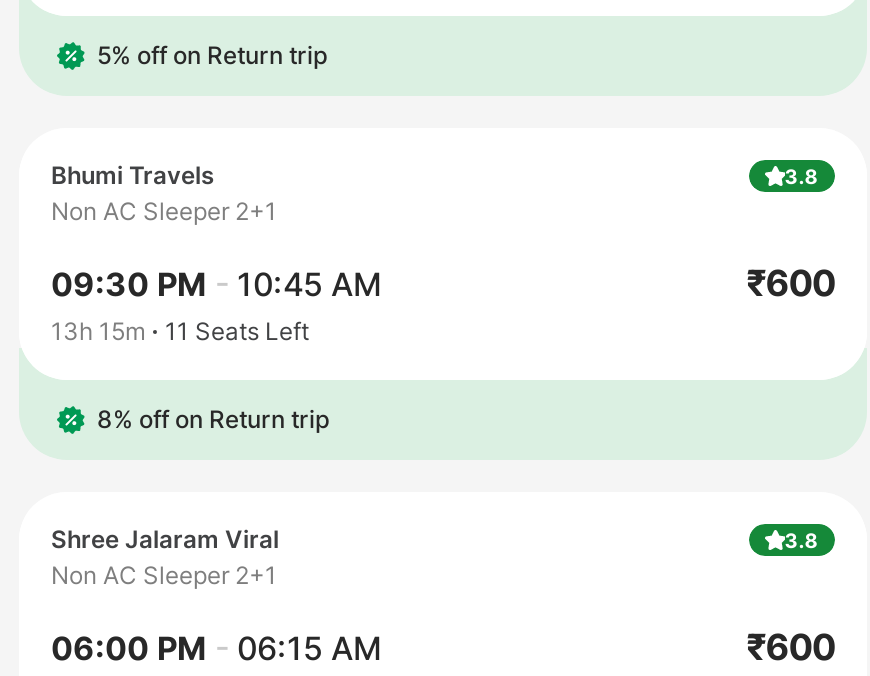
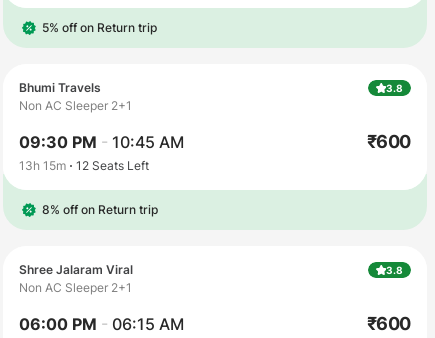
[51,316,309,346] 13h 15m 11 Seats Left -> [19,158,149,173] 13h 15m 12 Seats Left

